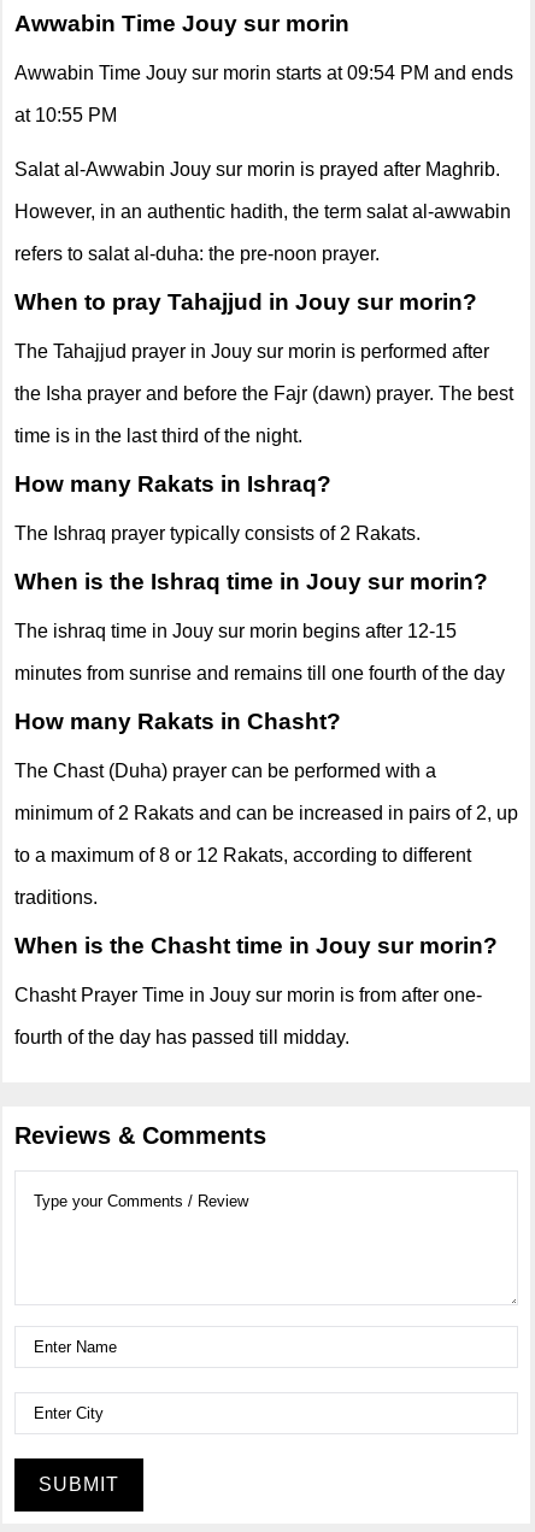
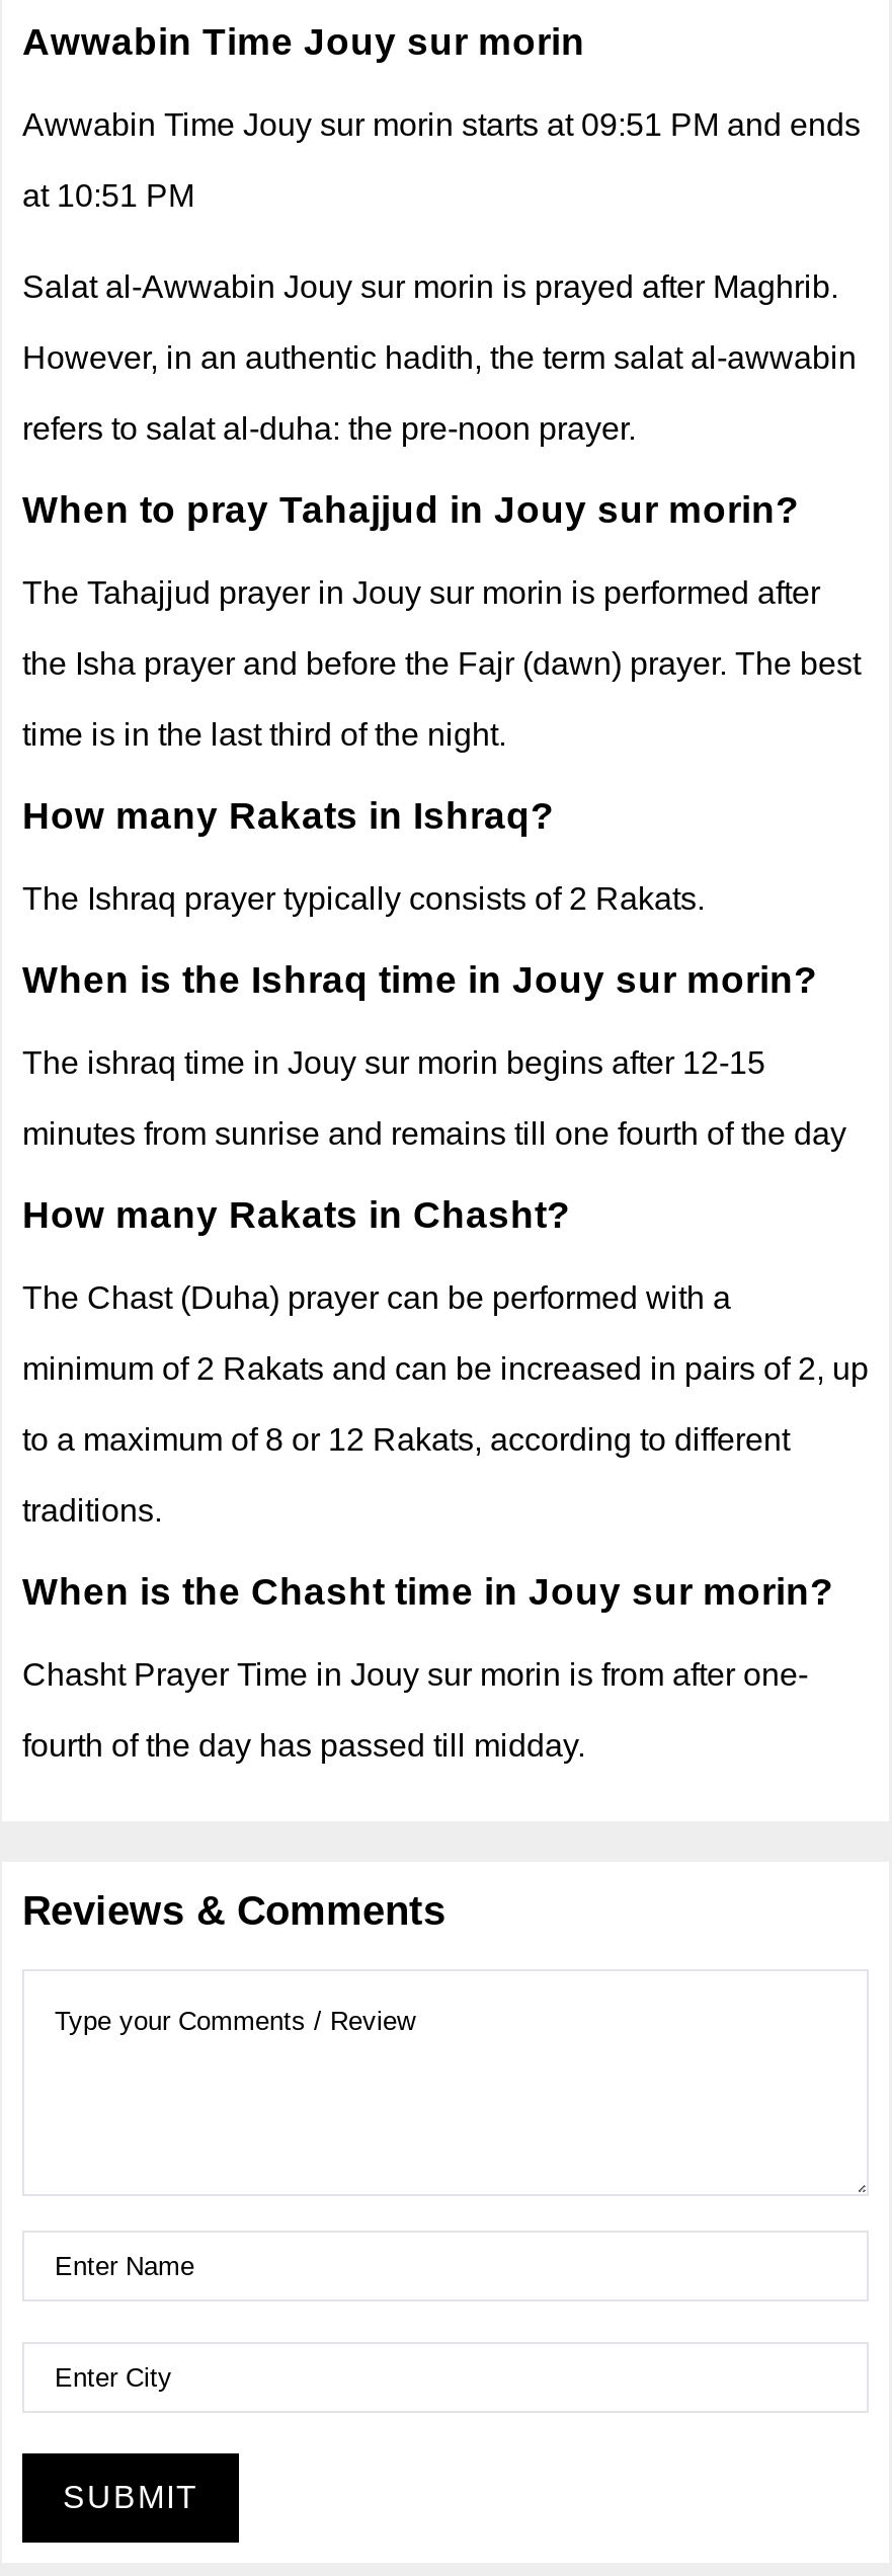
[14,62,513,83] Awwabin Time Jouy sur morin starts at 09:54 PM and ends -> [22,107,861,141] Awwabin Time Jouy sur morin starts at 09:51 PM and ends
[14,105,117,125] at 10:55 PM -> [22,178,194,212] at 10:51 PM

